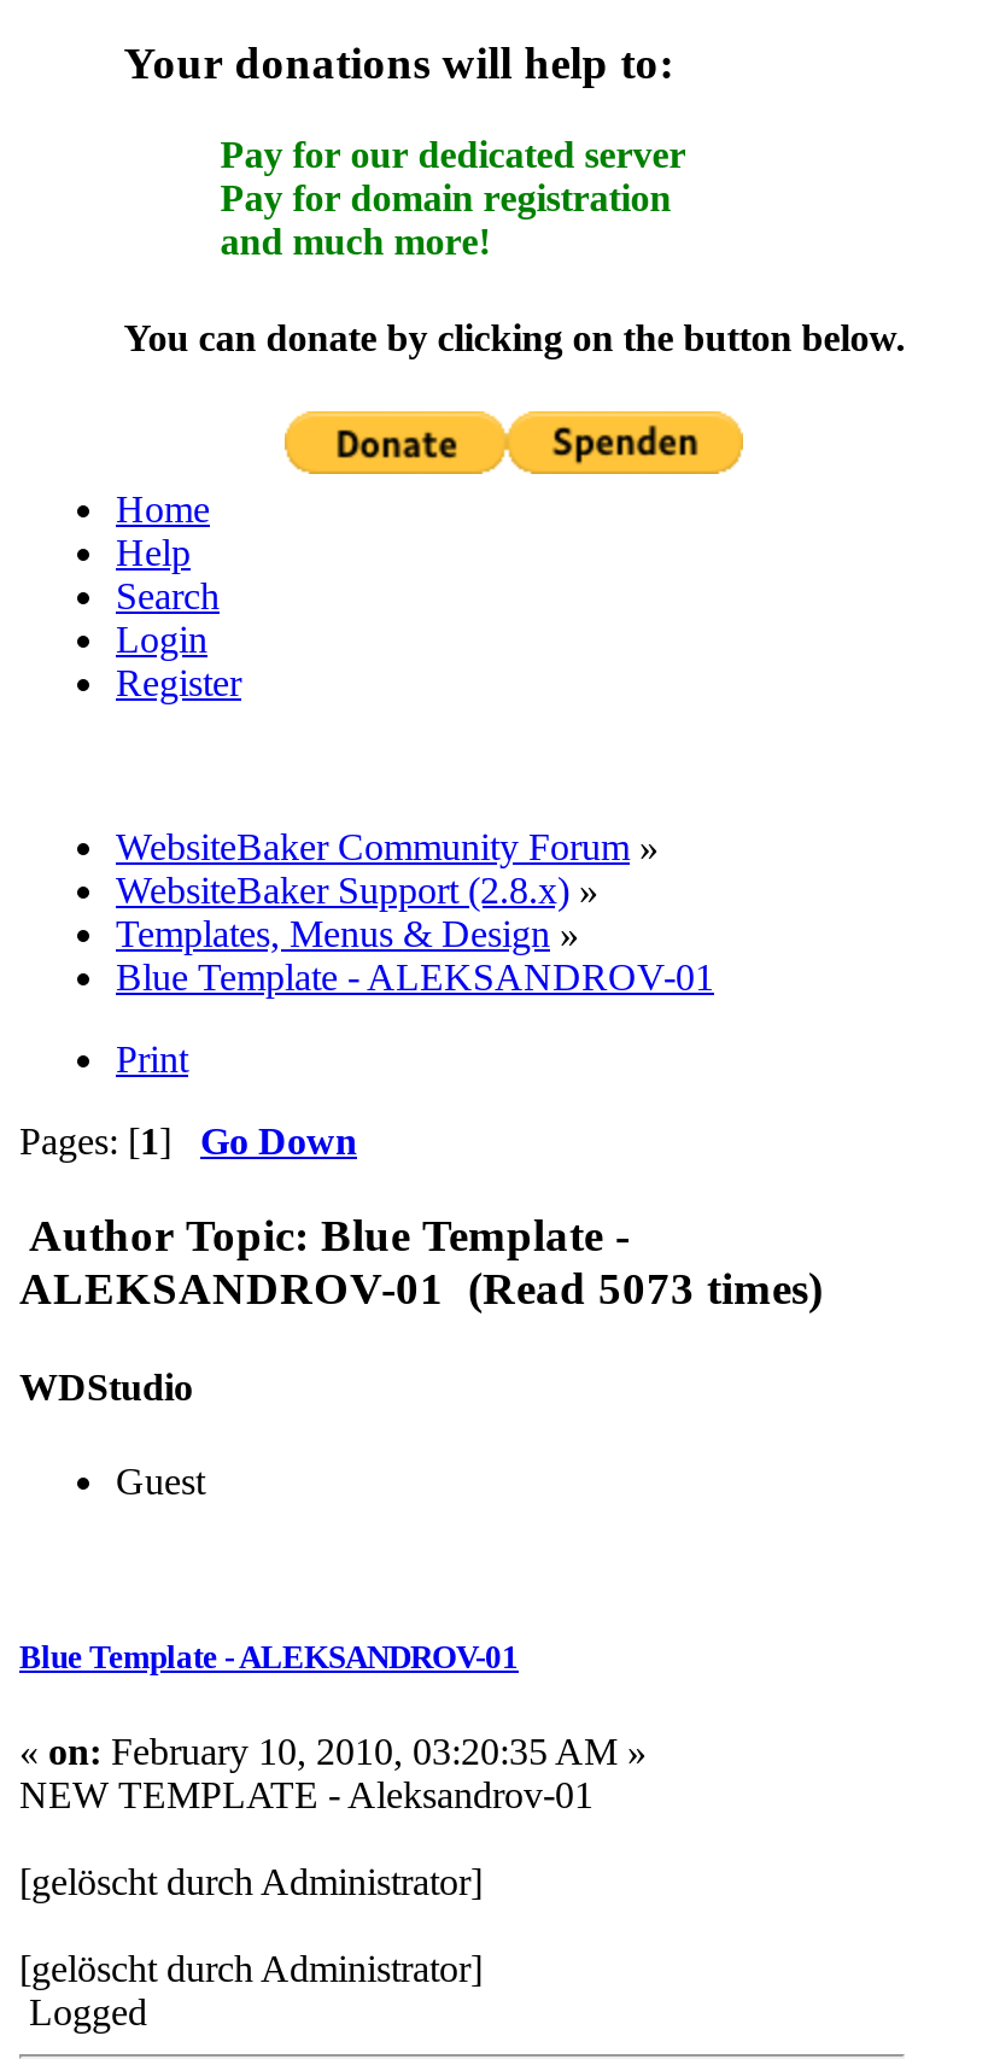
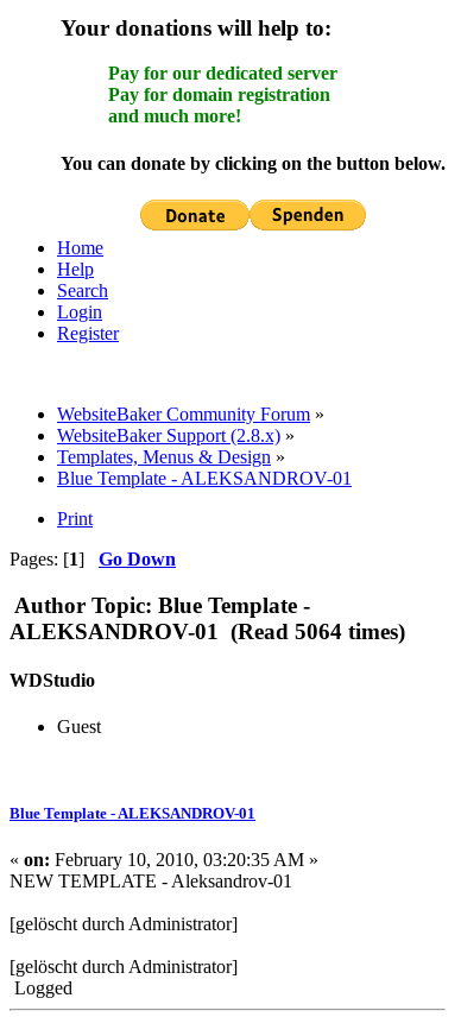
[19,1262,823,1313] ALEKSANDROV-01 (Read 5073 times) -> [10,619,405,643] ALEKSANDROV-01 (Read 5064 times)

